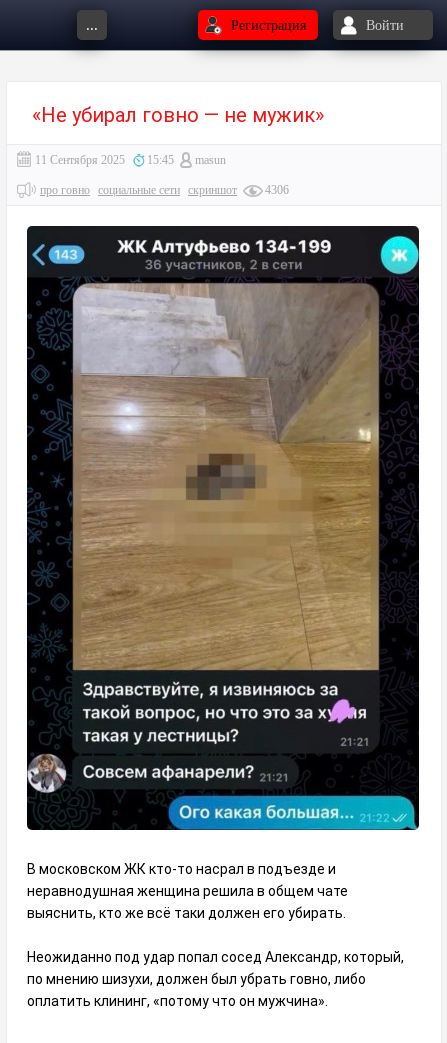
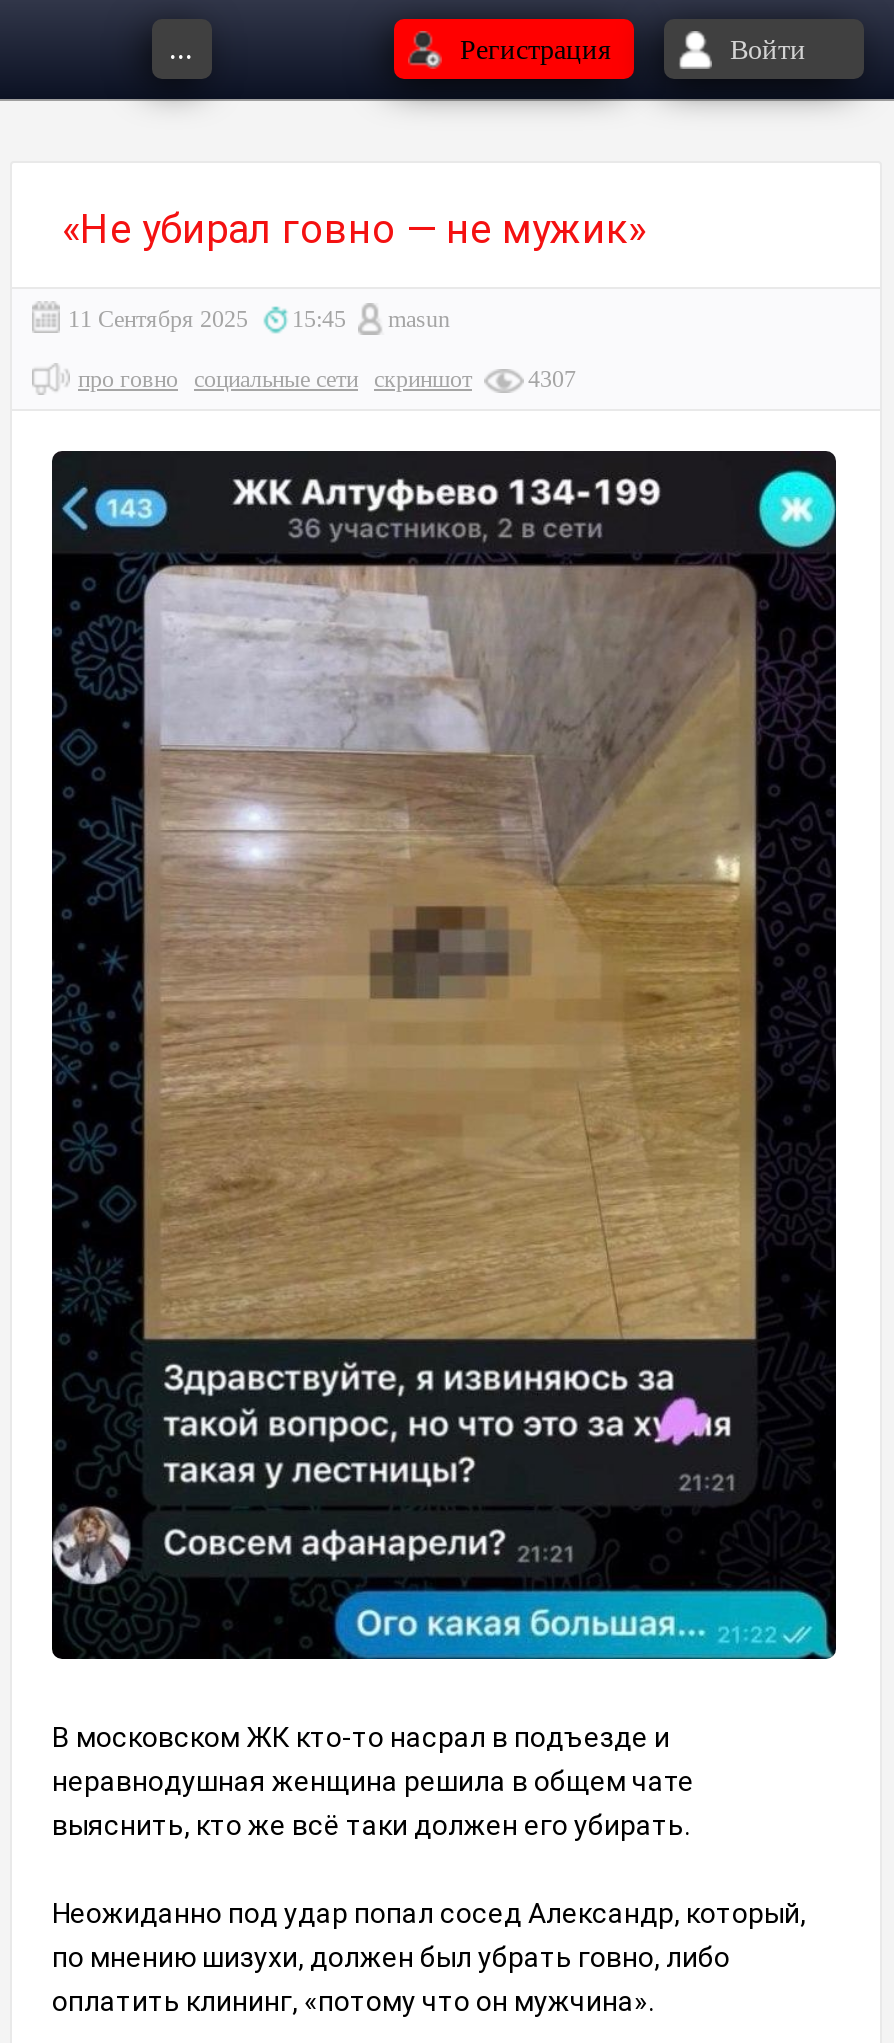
[40,183,289,197] про говно социальные сети скриншот 4306 -> [78,365,576,393] про говно социальные сети скриншот 4307

